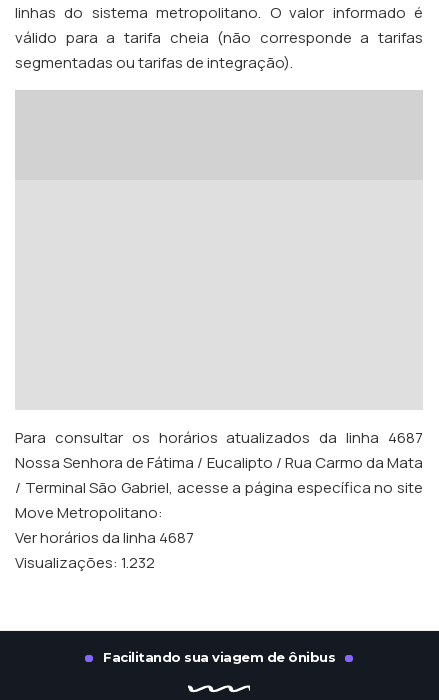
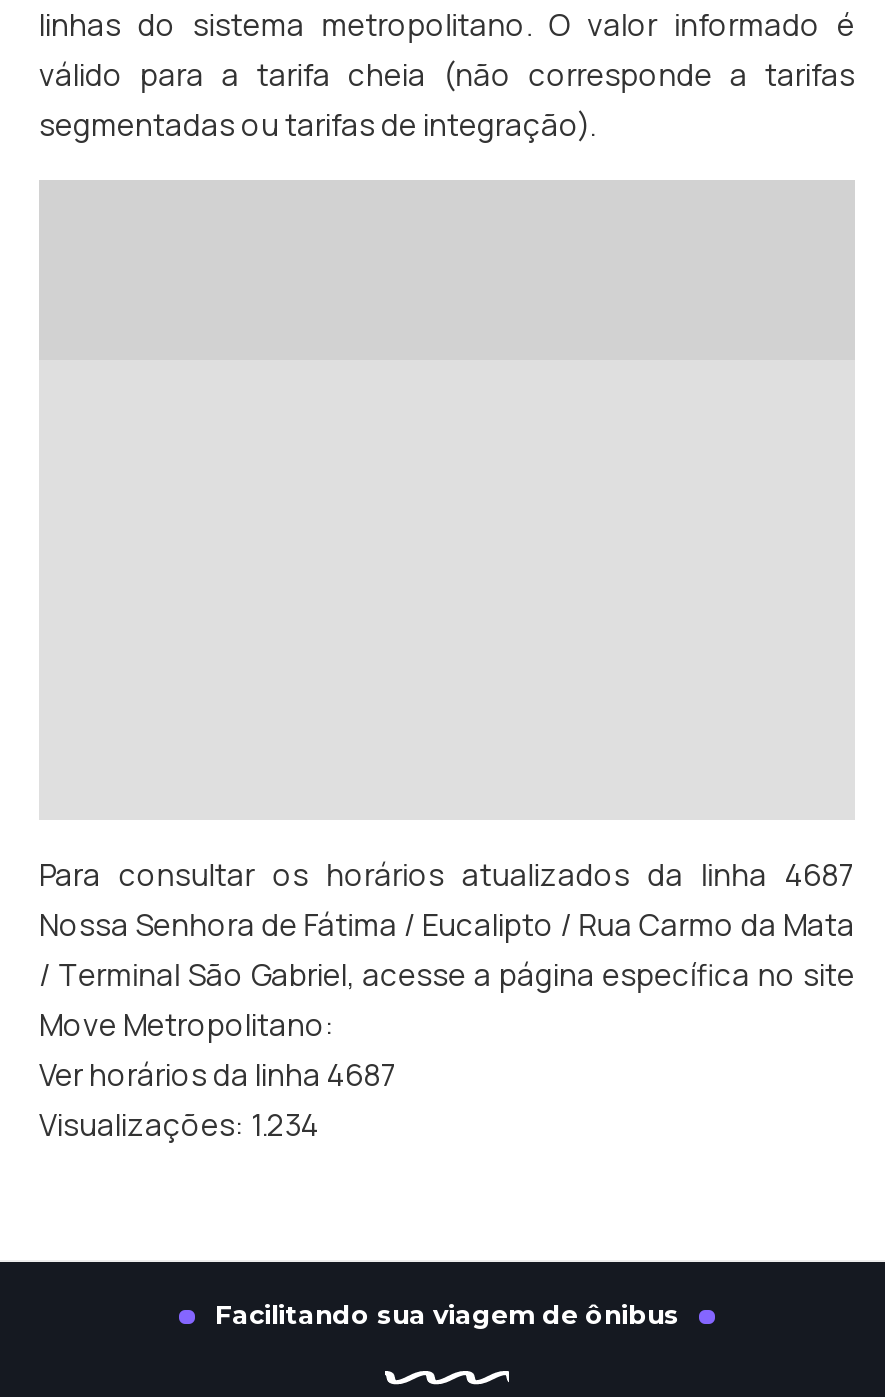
[15,552,155,573] Visualizações: 1.232 -> [39,1105,319,1147] Visualizações: 1.234

